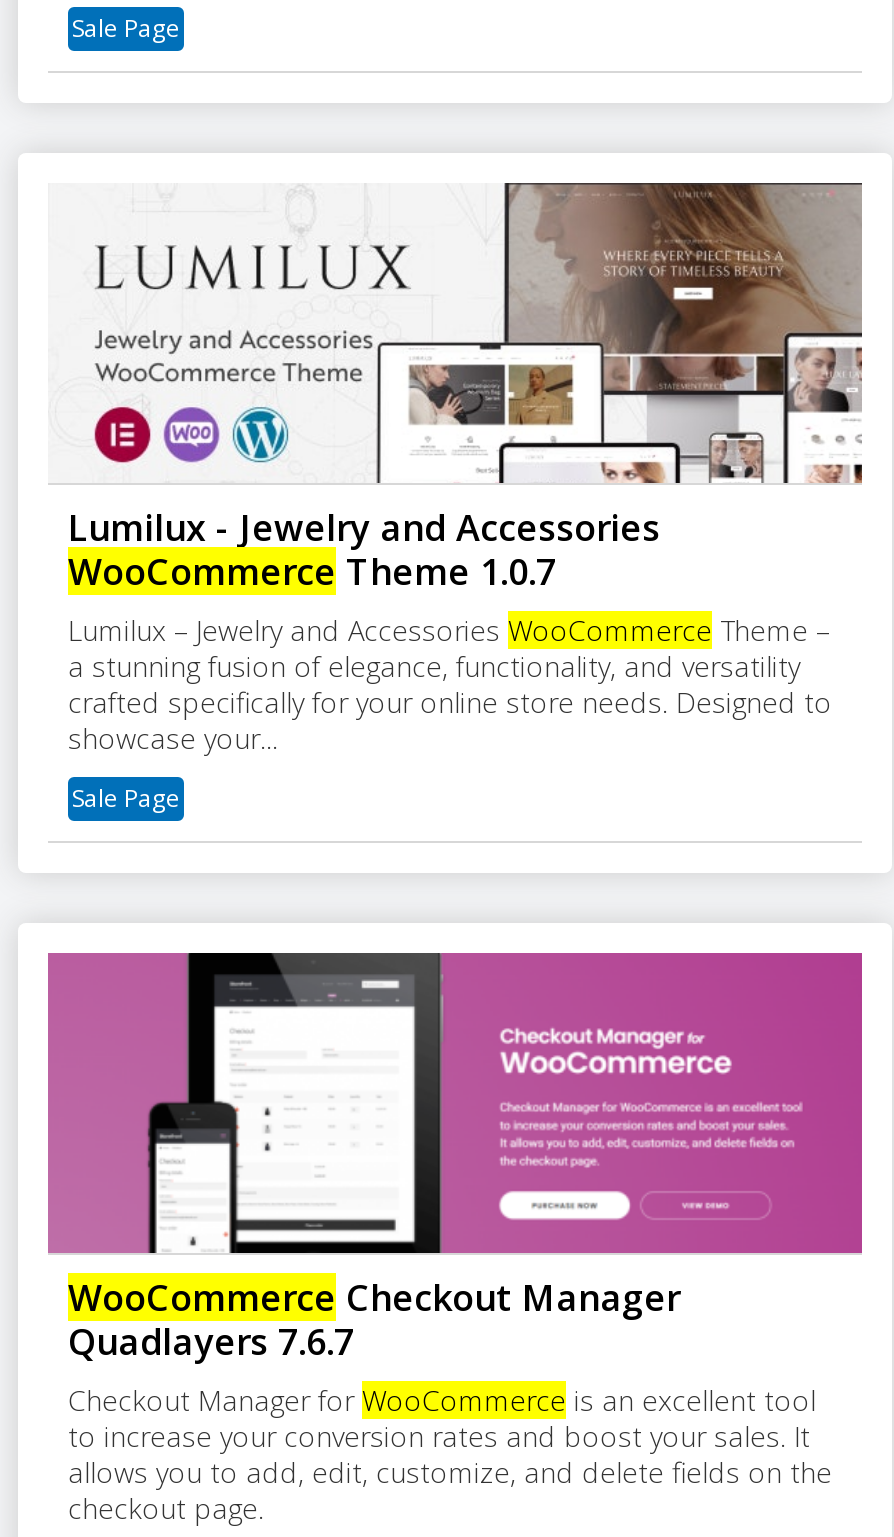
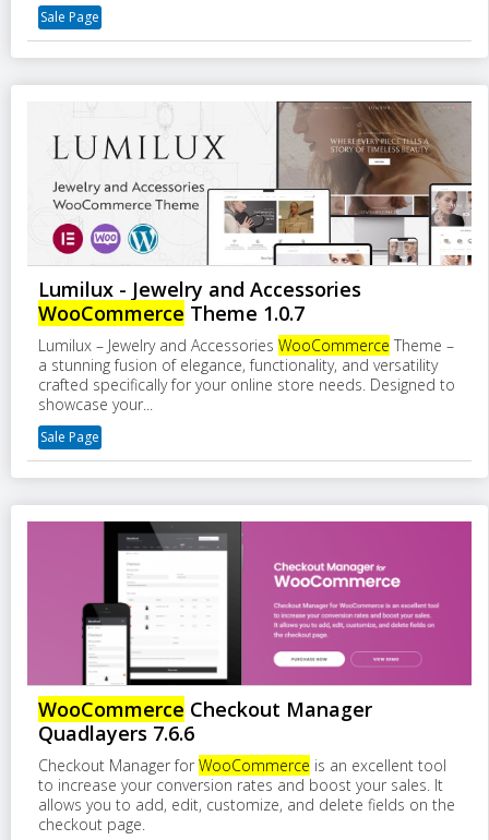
[68,1317,354,1365] Quadlayers 7.6.7 -> [38,720,194,746] Quadlayers 7.6.6

